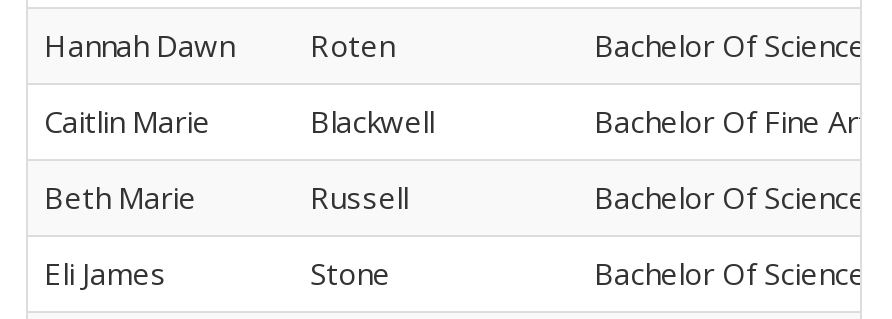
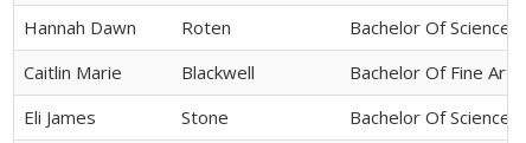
[44,176,866,216] Beth Marie | Russell | Bachelor Of Science -> none

